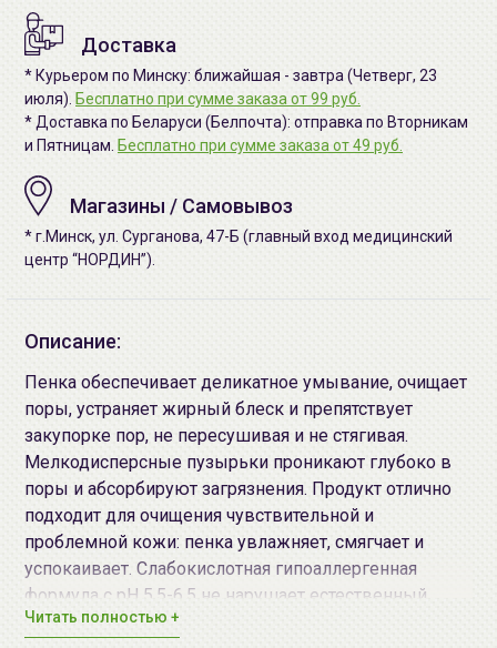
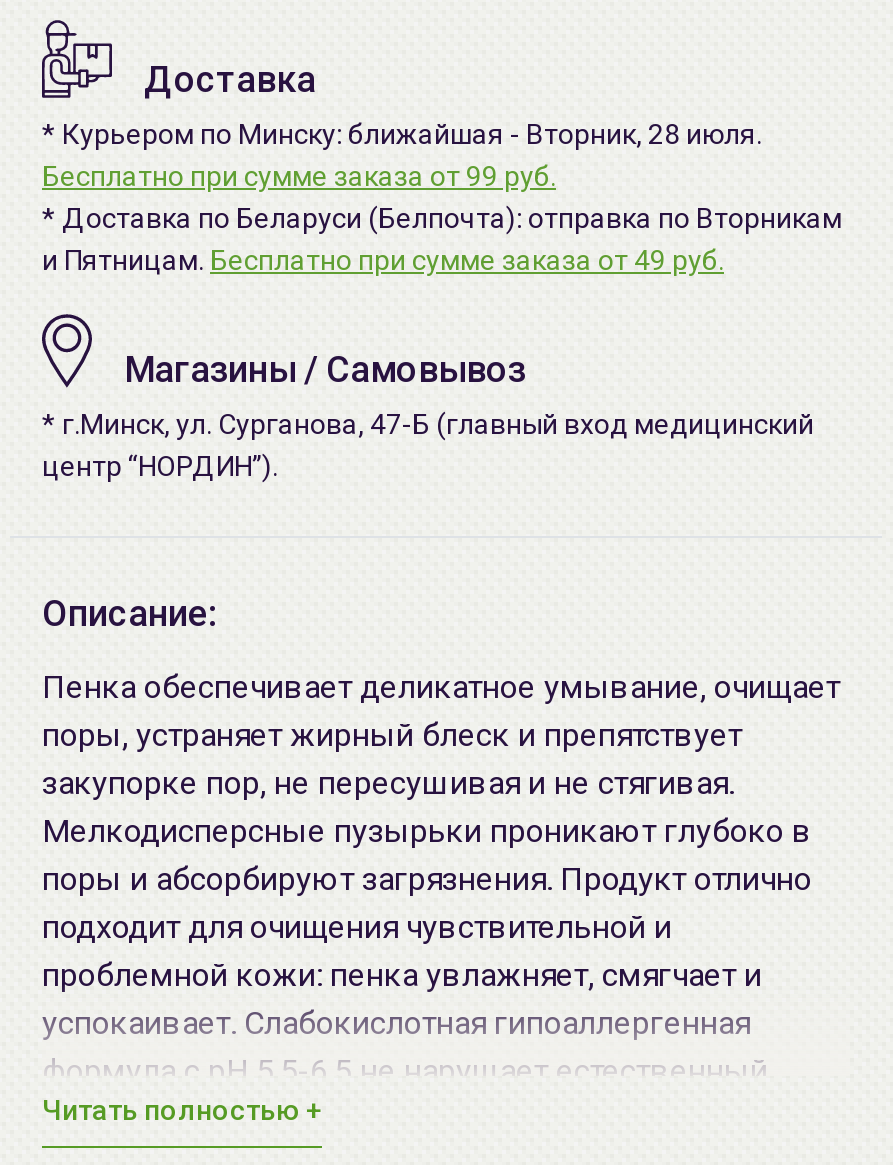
[24,67,437,108] * Курьером по Минску: ближайшая - завтра (Четверг, 23 | июля). Бесплатно при сумме заказа от 99 руб. -> [42,118,762,192] * Курьером по Минску: ближайшая - Вторник, 28 июля. | Бесплатно при сумме заказа от 99 руб.

